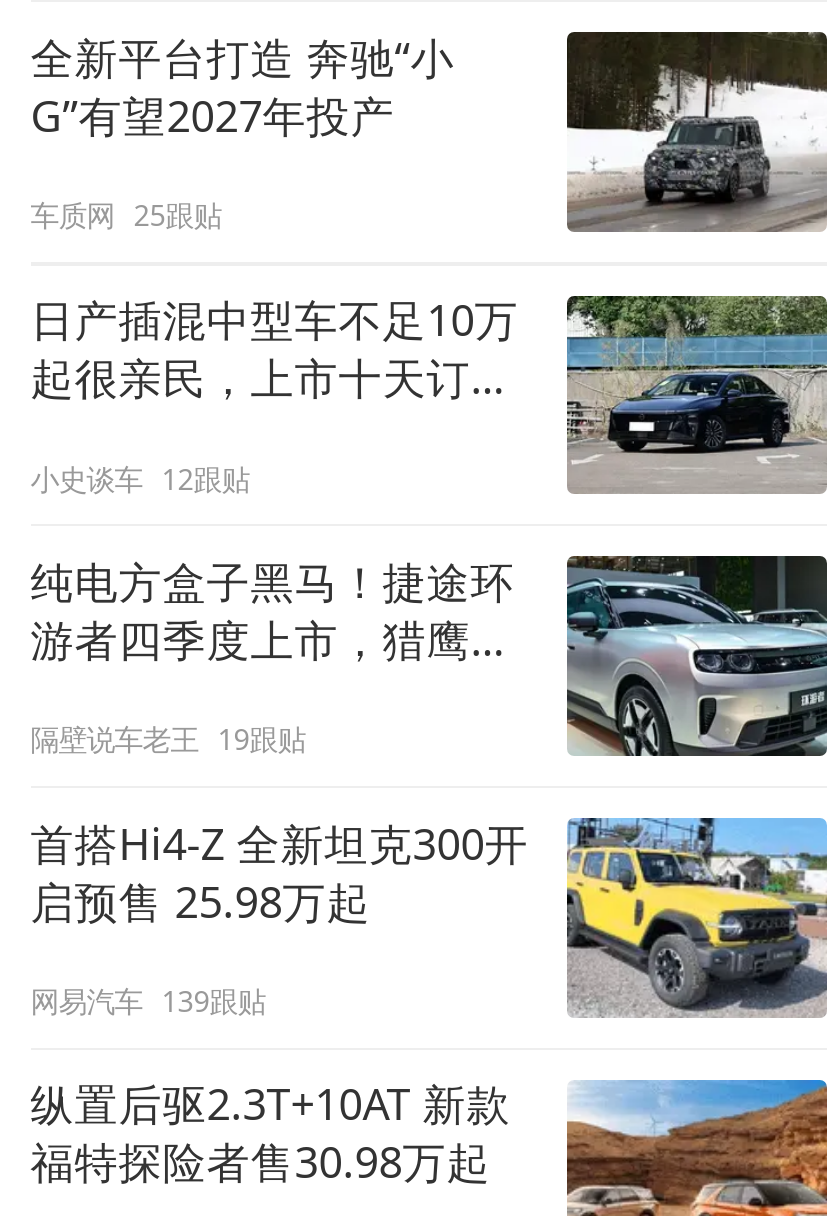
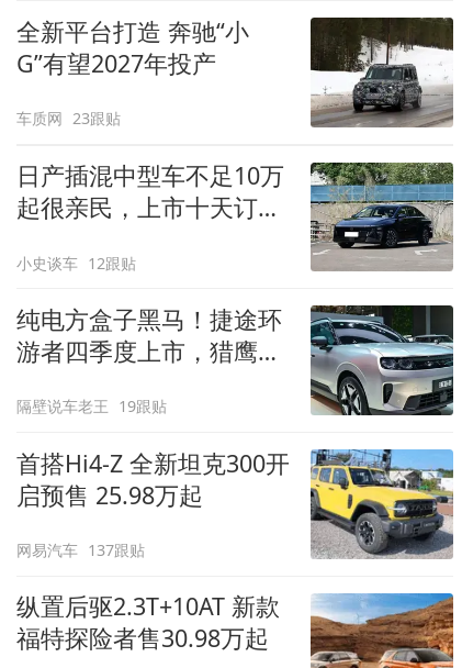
[30,196,222,234] 车质网 25跟贴 -> [16,108,121,129] 车质网 23跟贴
[30,982,266,1020] 网易汽车 139跟贴 -> [16,539,145,560] 网易汽车 137跟贴

